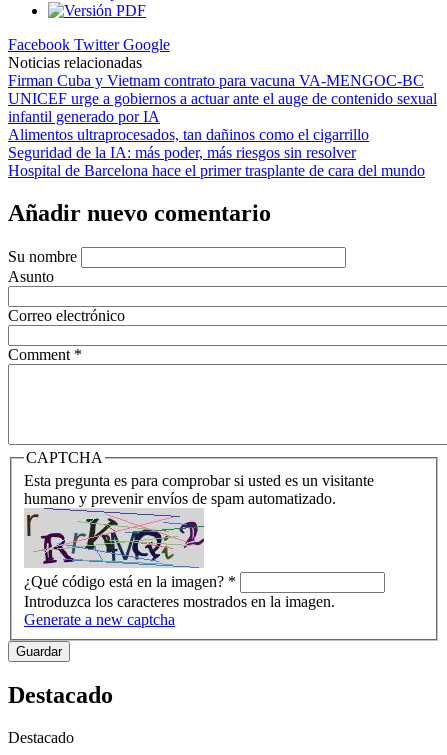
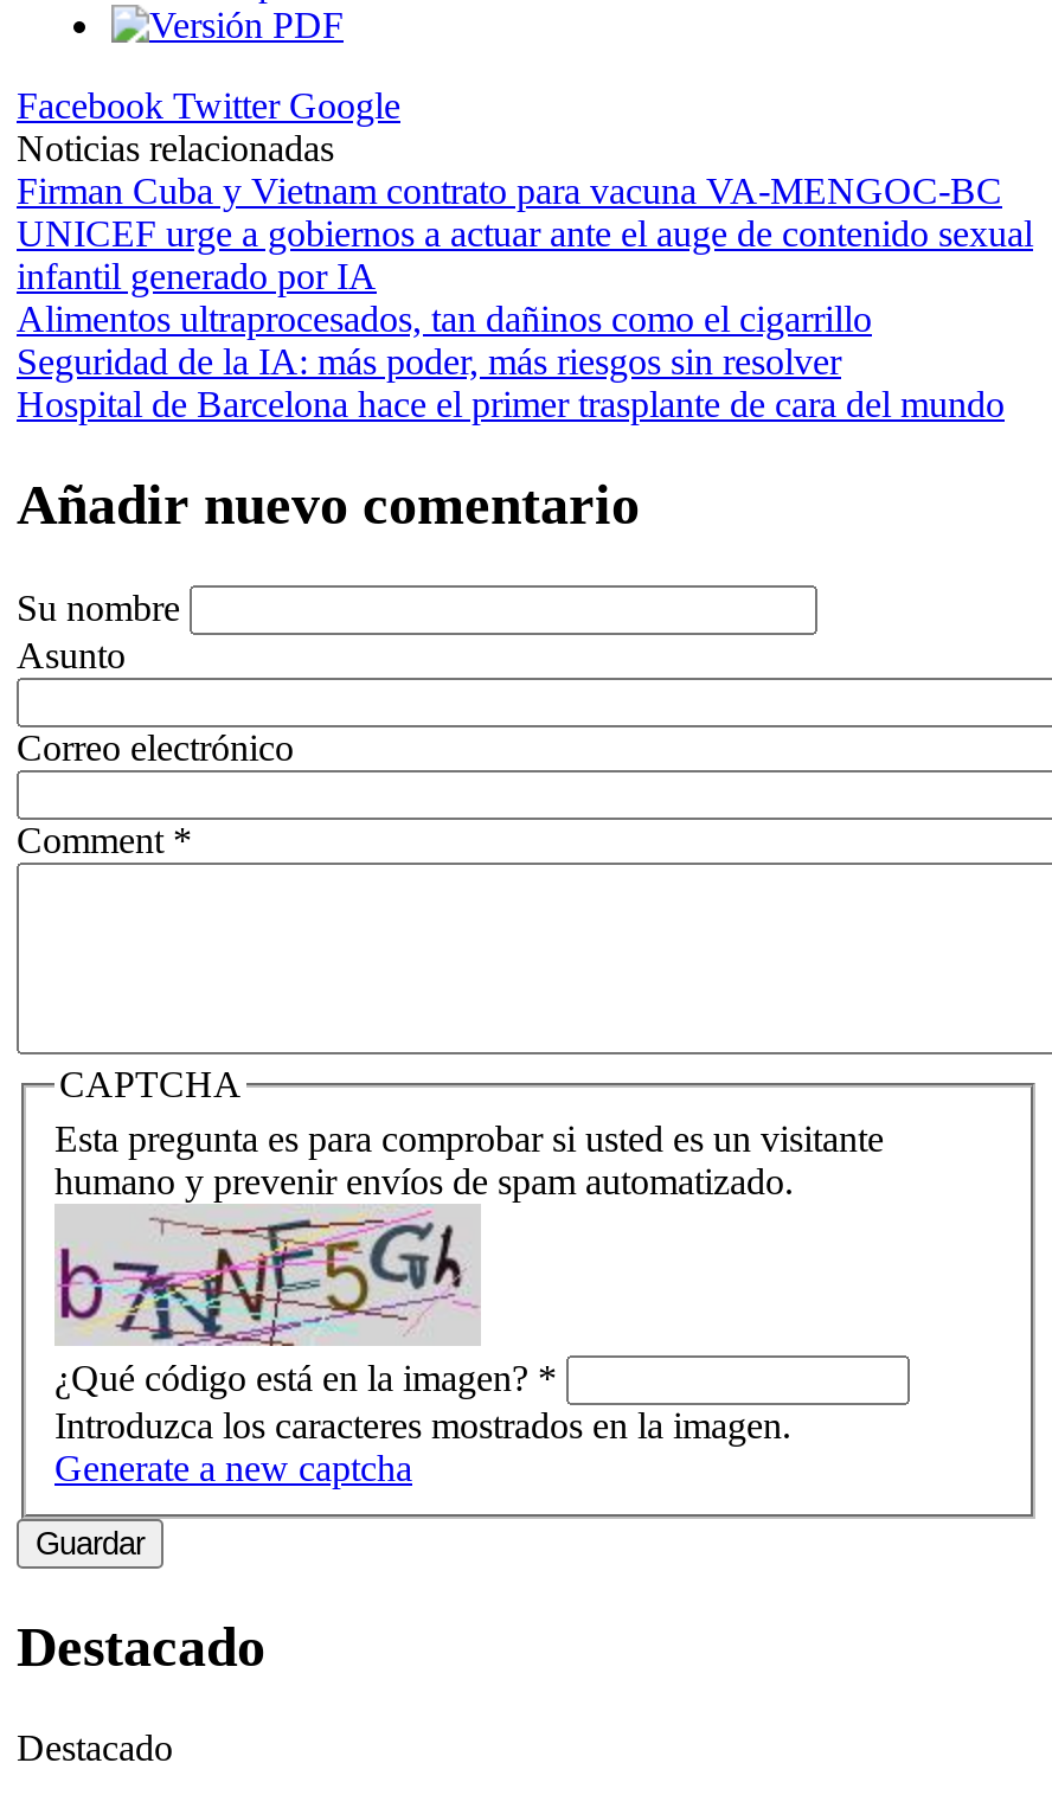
[26,510,205,568] [image] -> [57,1209,479,1348] [image]

